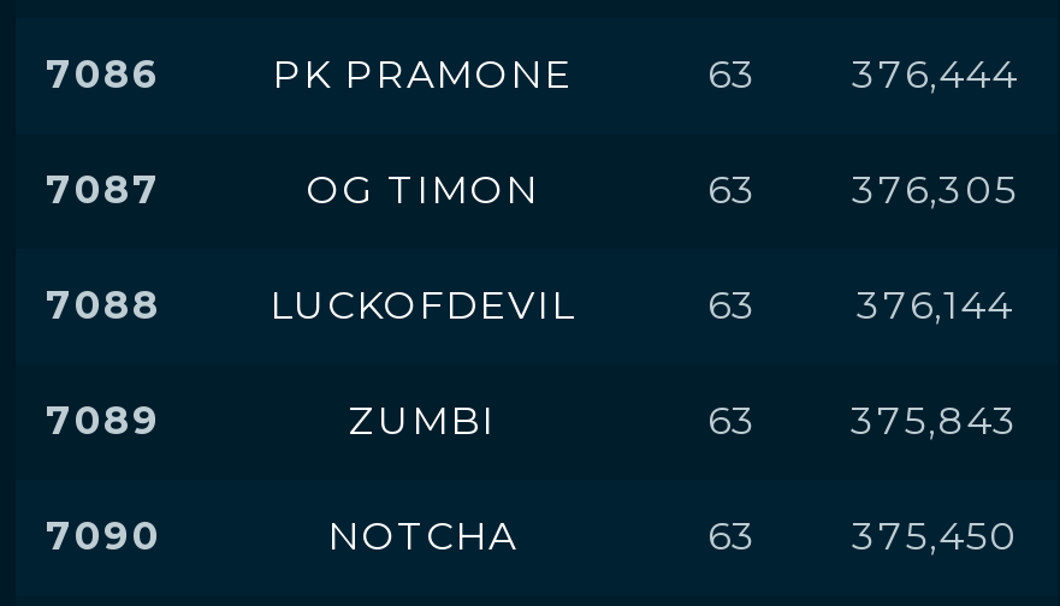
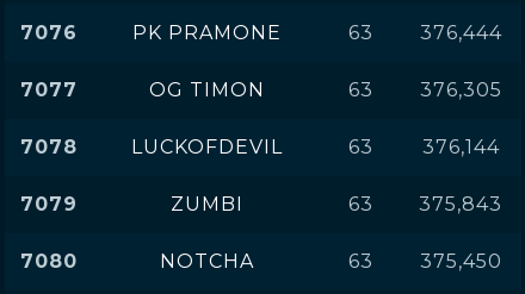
[46,52,161,97] 7086 -> [20,21,77,44] 7076
[46,167,161,213] 7087 -> [20,79,77,101] 7077
[46,283,161,328] 7088 -> [20,136,77,158] 7078
[46,398,161,444] 7089 -> [20,193,77,215] 7079
[46,513,161,559] 7090 -> [20,250,77,273] 7080

